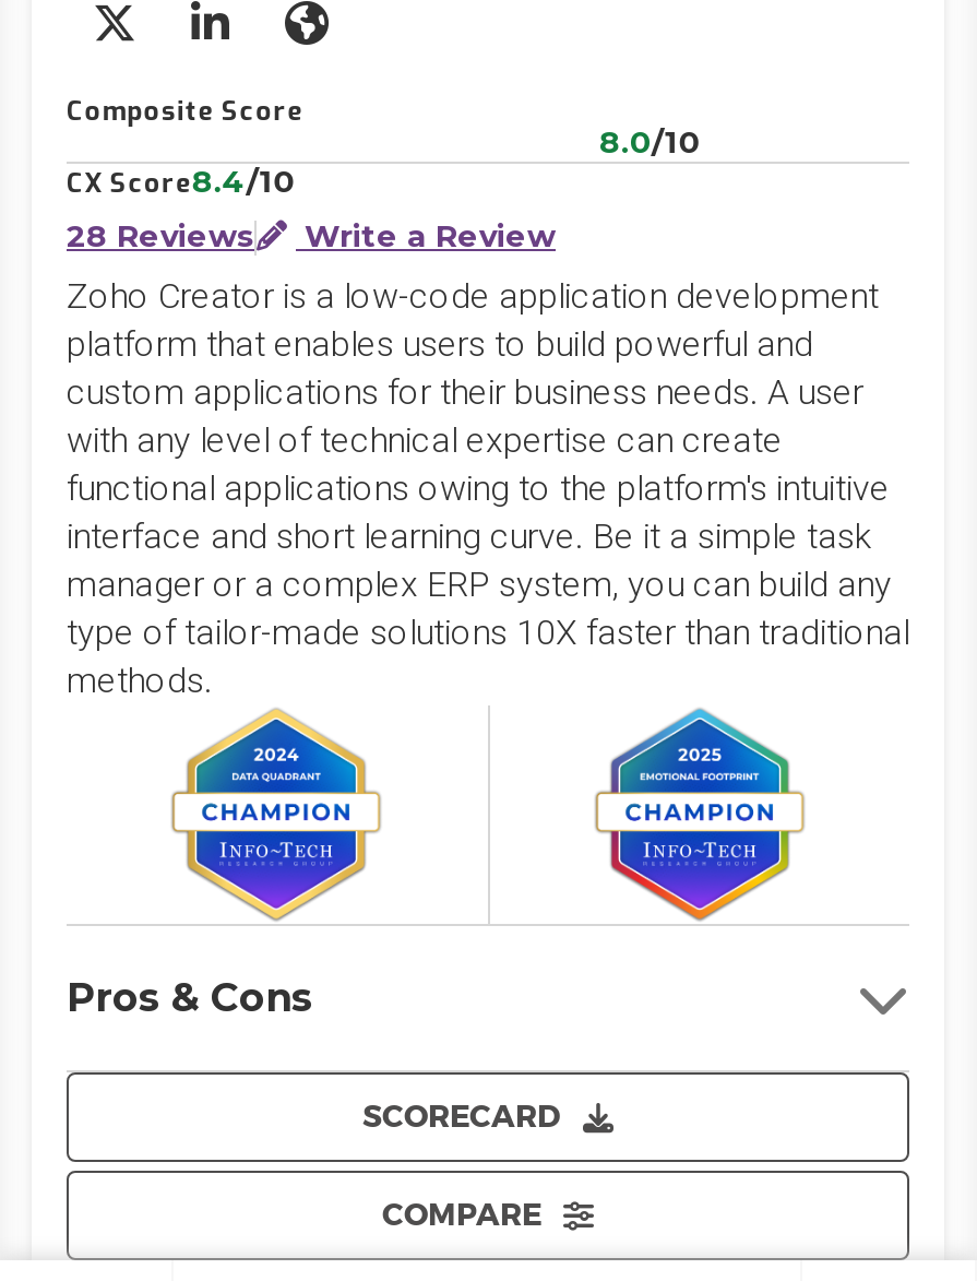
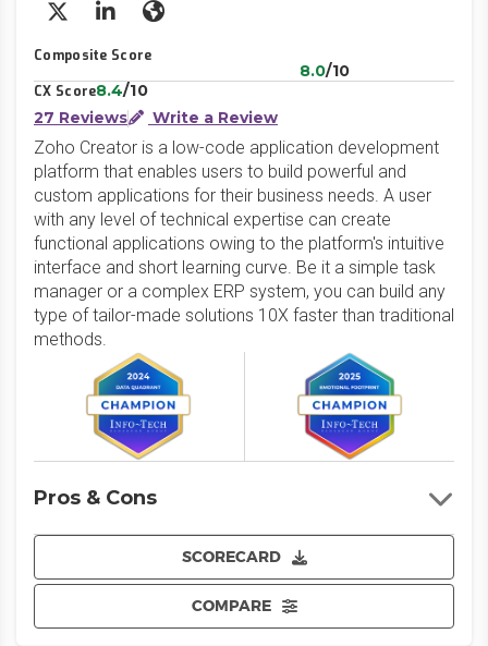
[67,216,556,256] 28 Reviews Write a Review -> [34,108,278,127] 27 Reviews Write a Review

